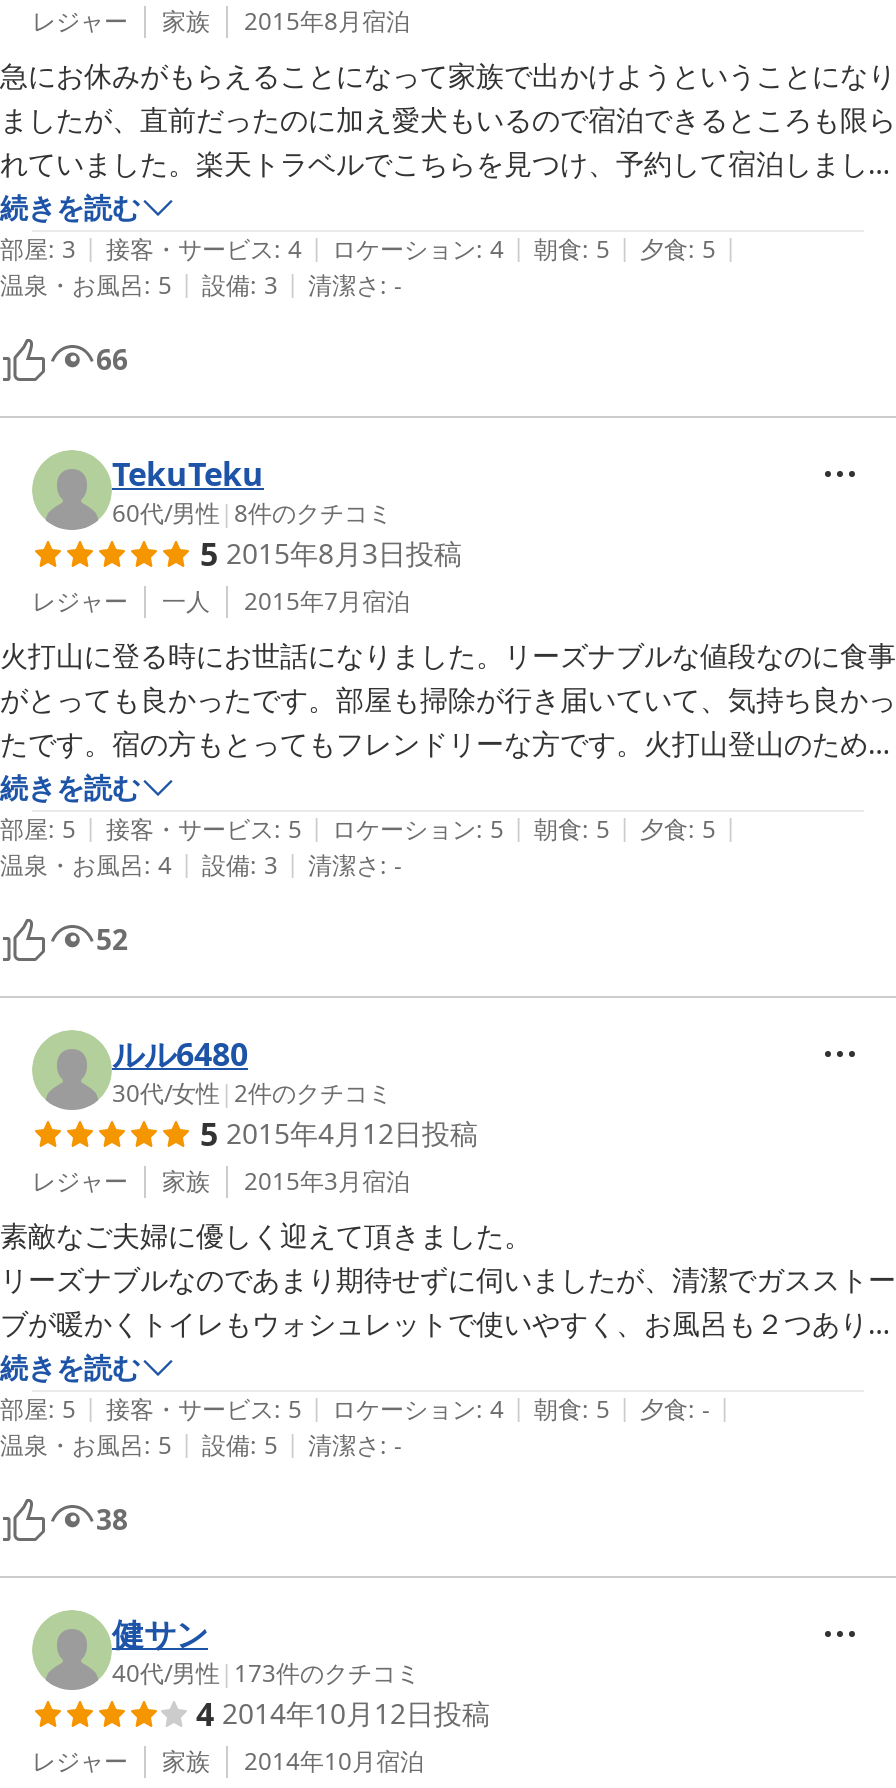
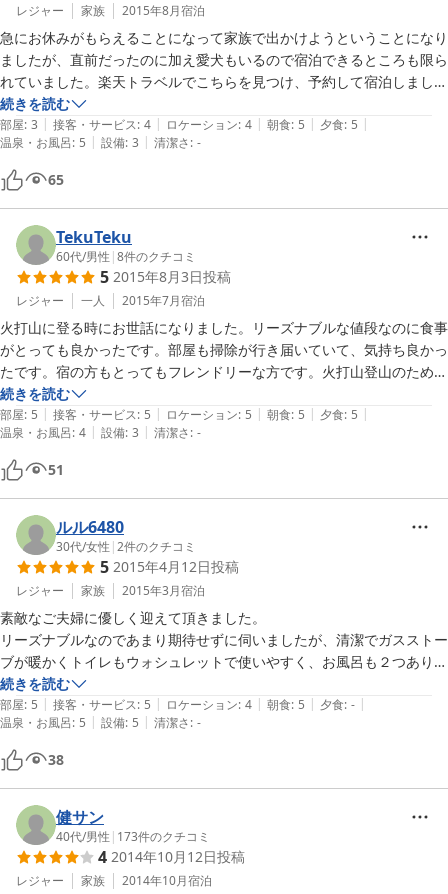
[96,340,128,378] 66 -> [48,170,64,189] 65
[96,920,128,958] 52 -> [48,460,64,479] 51

